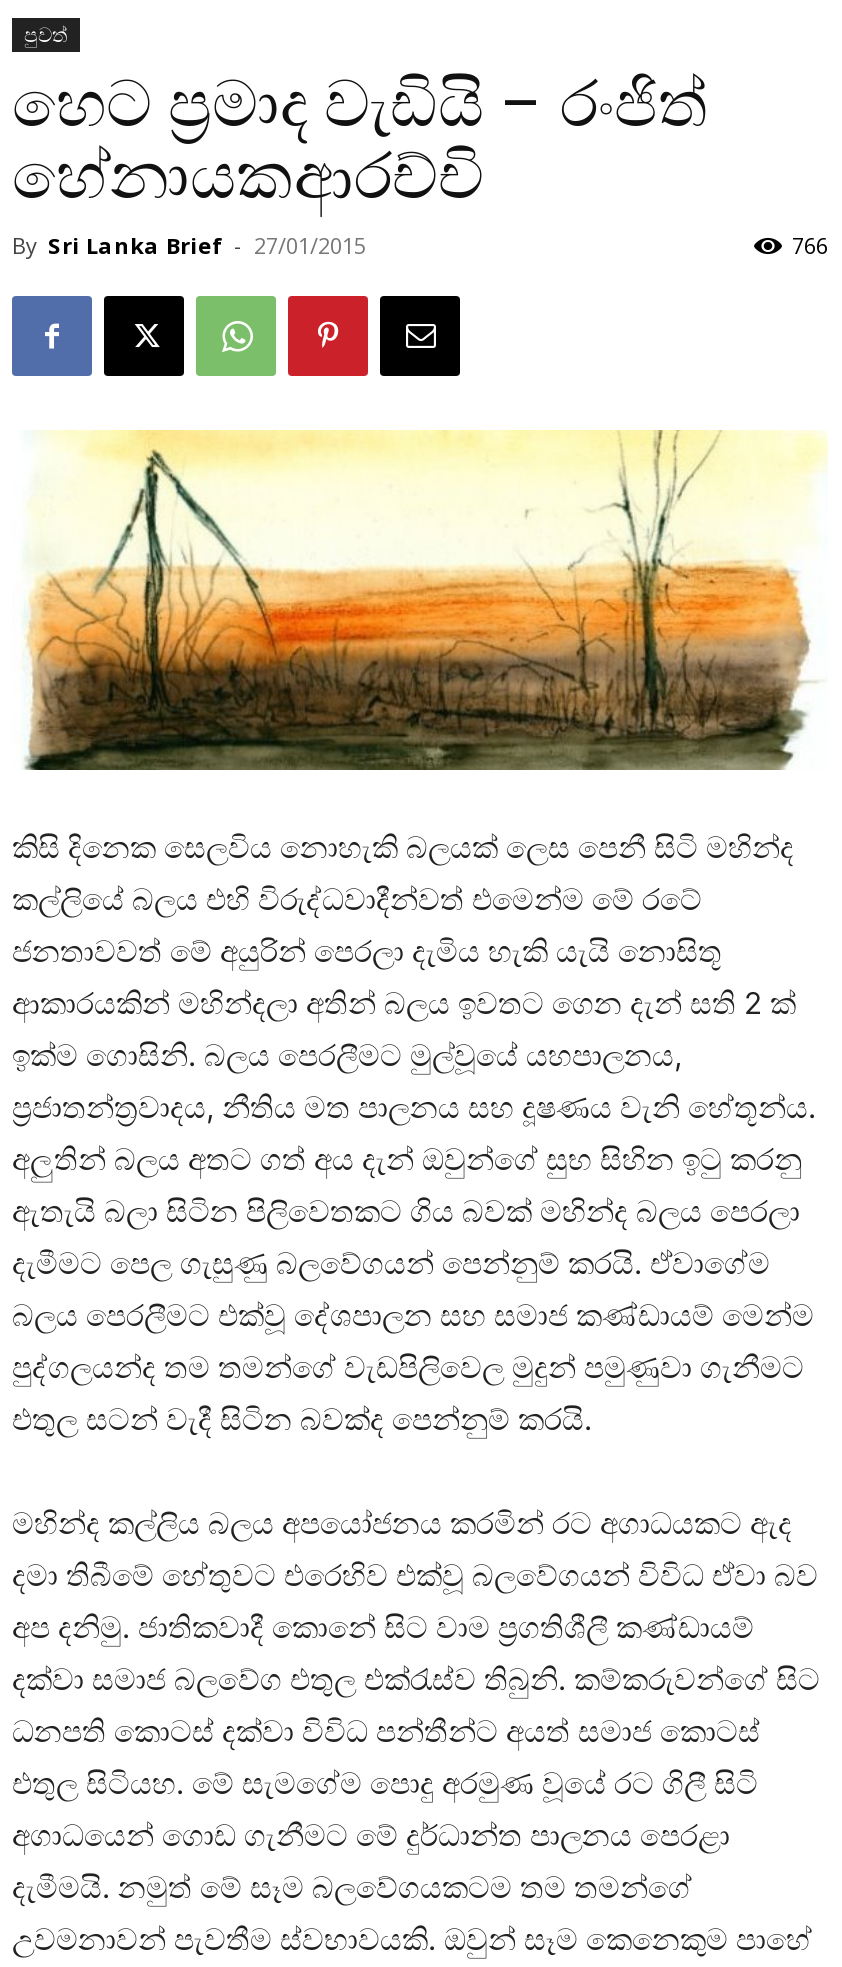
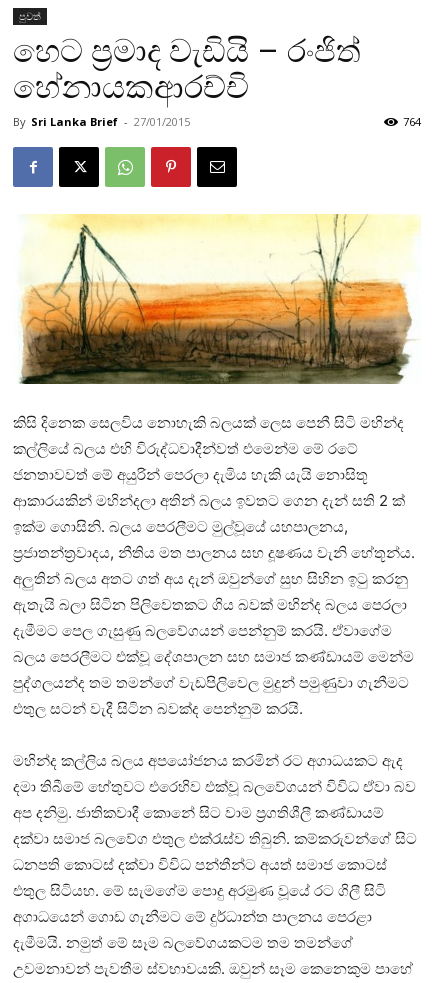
[792,230,828,260] 766 -> [403,114,421,129] 764

